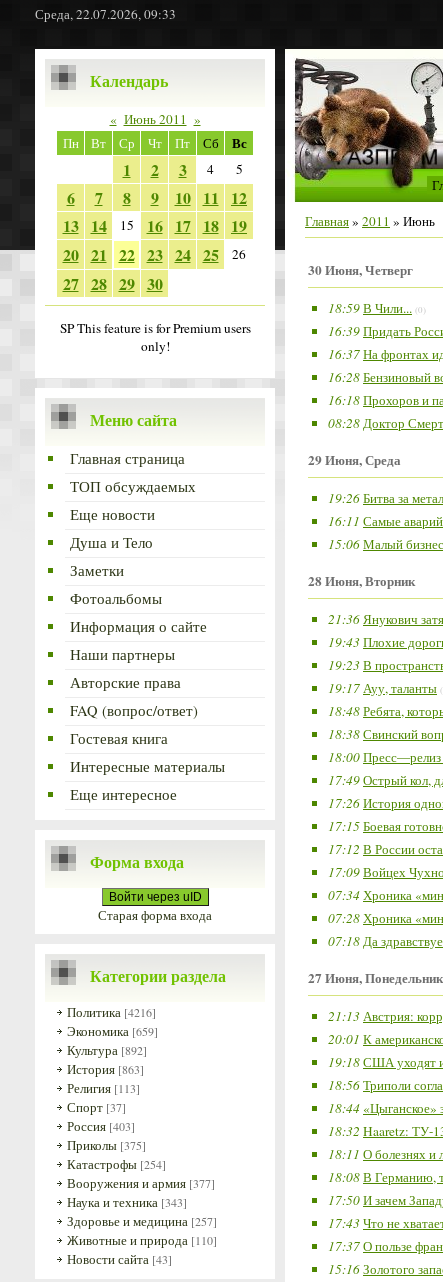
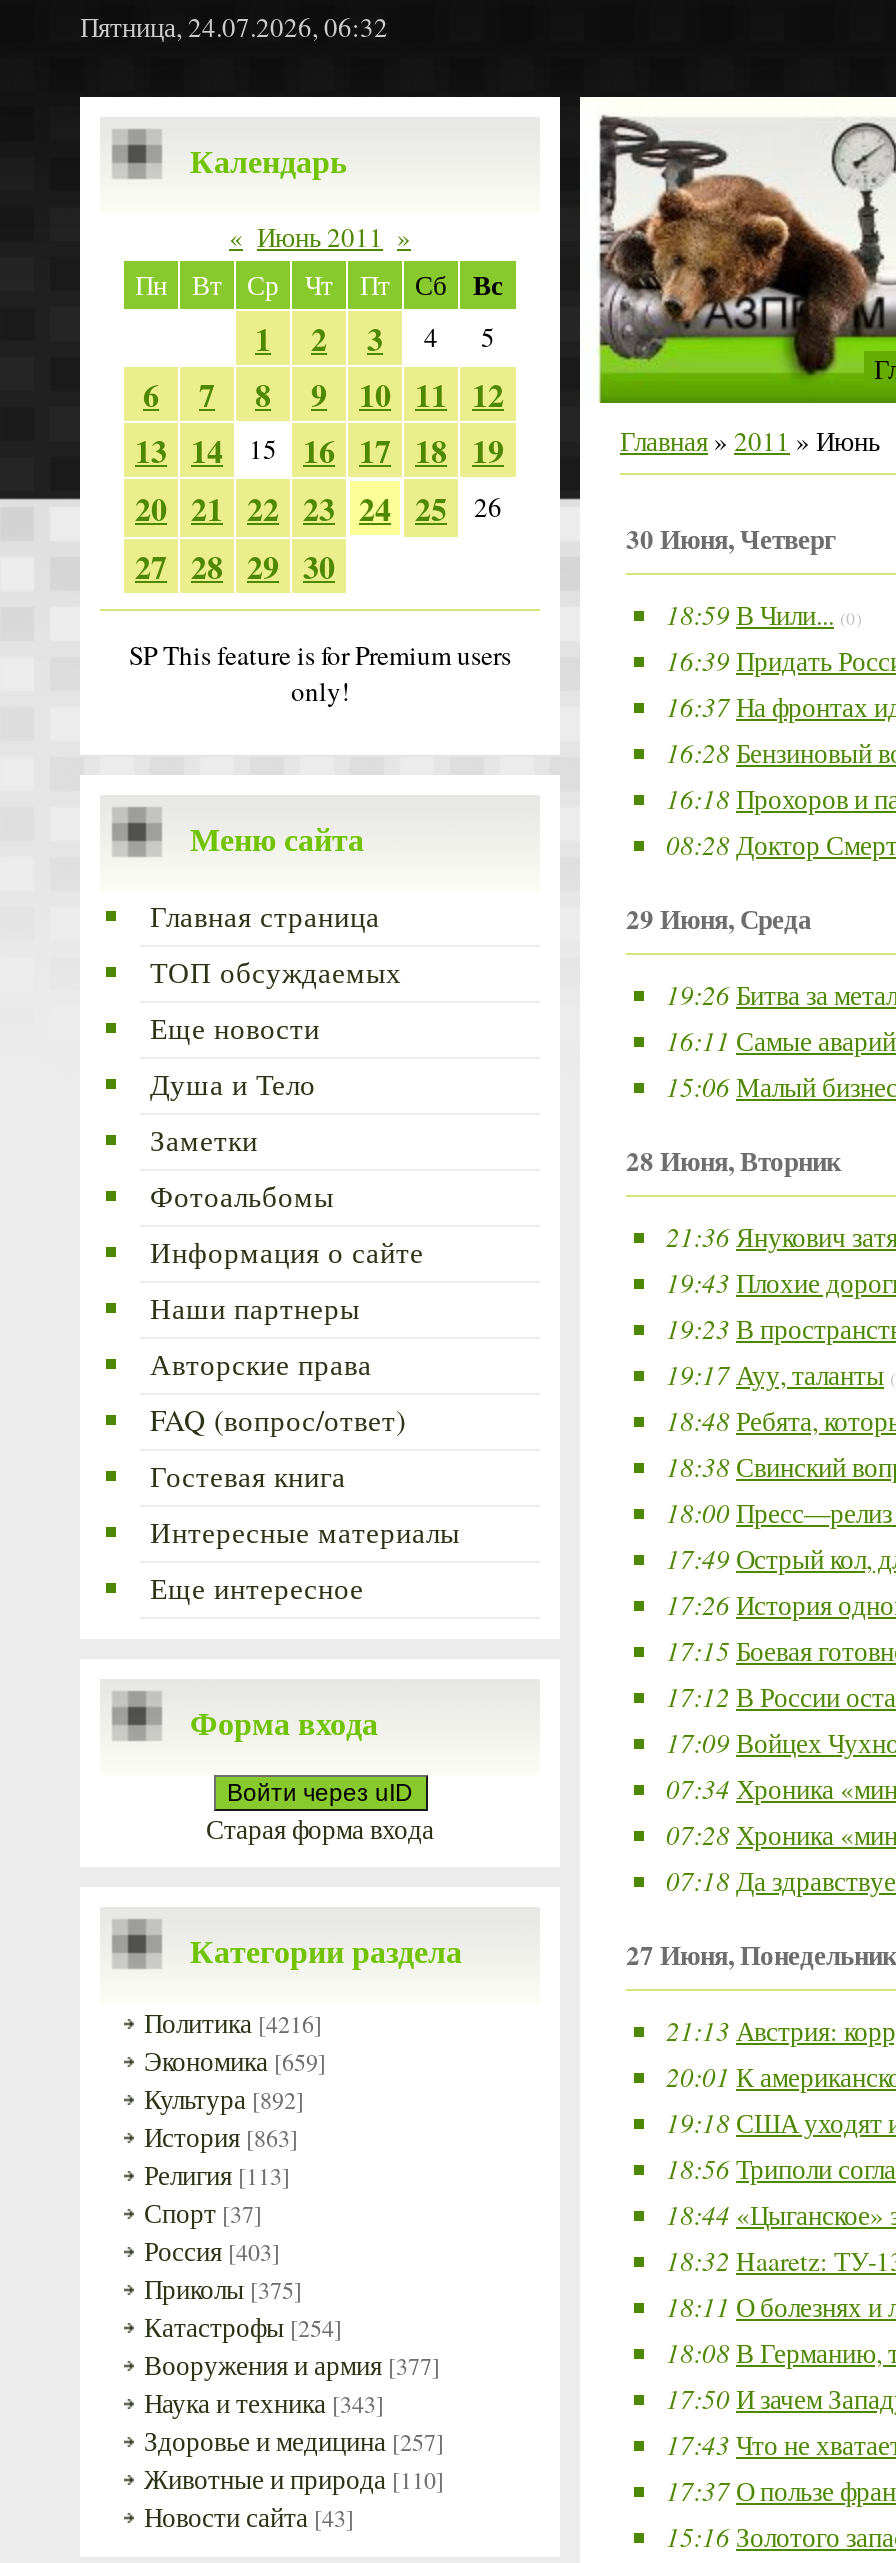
[35,5,176,23] Среда, 22.07.2026, 09:33 -> [80,9,388,45] Пятница, 24.07.2026, 06:32

